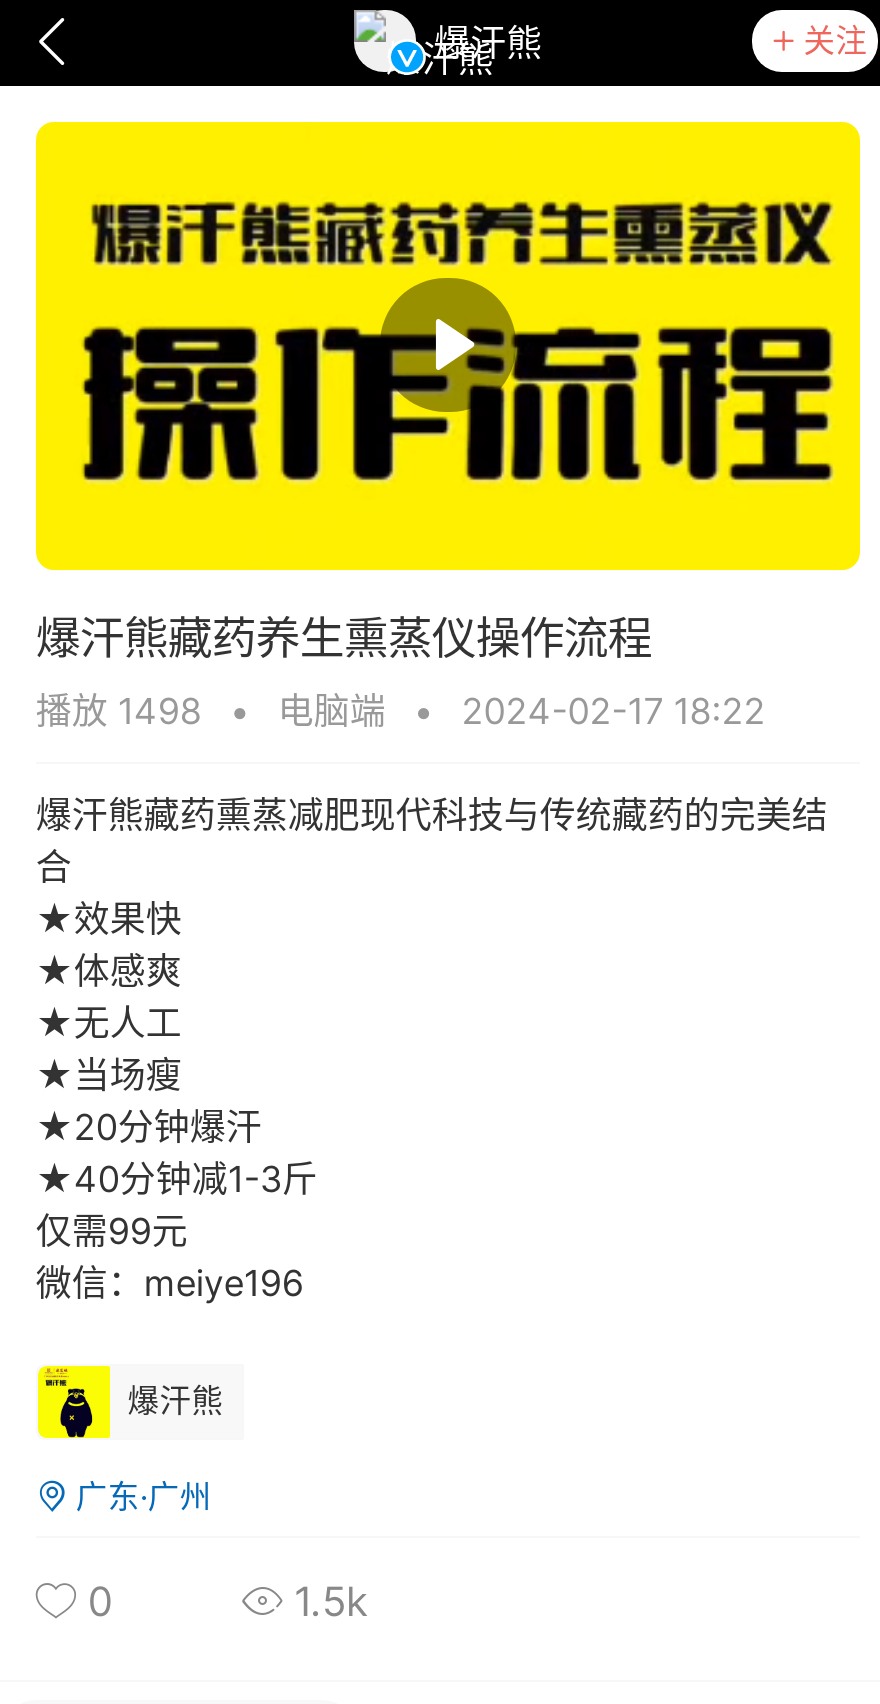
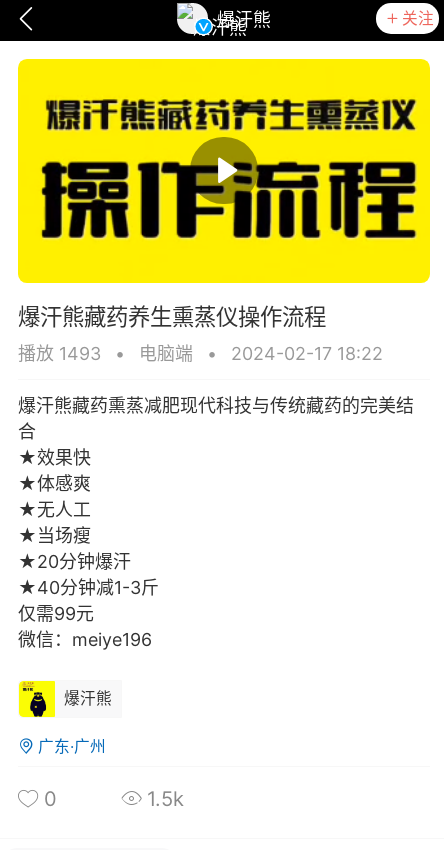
[36,689,202,731] 播放 1498 -> [18,343,101,364] 播放 1493

